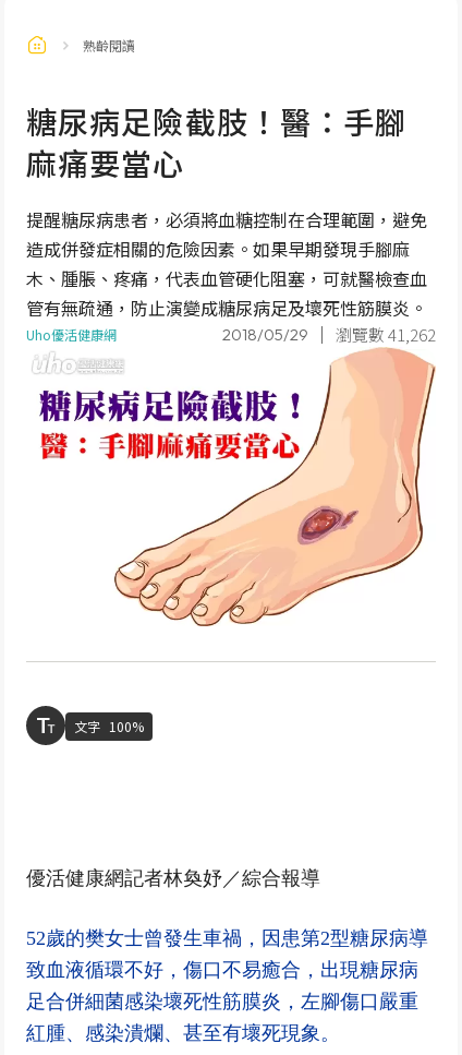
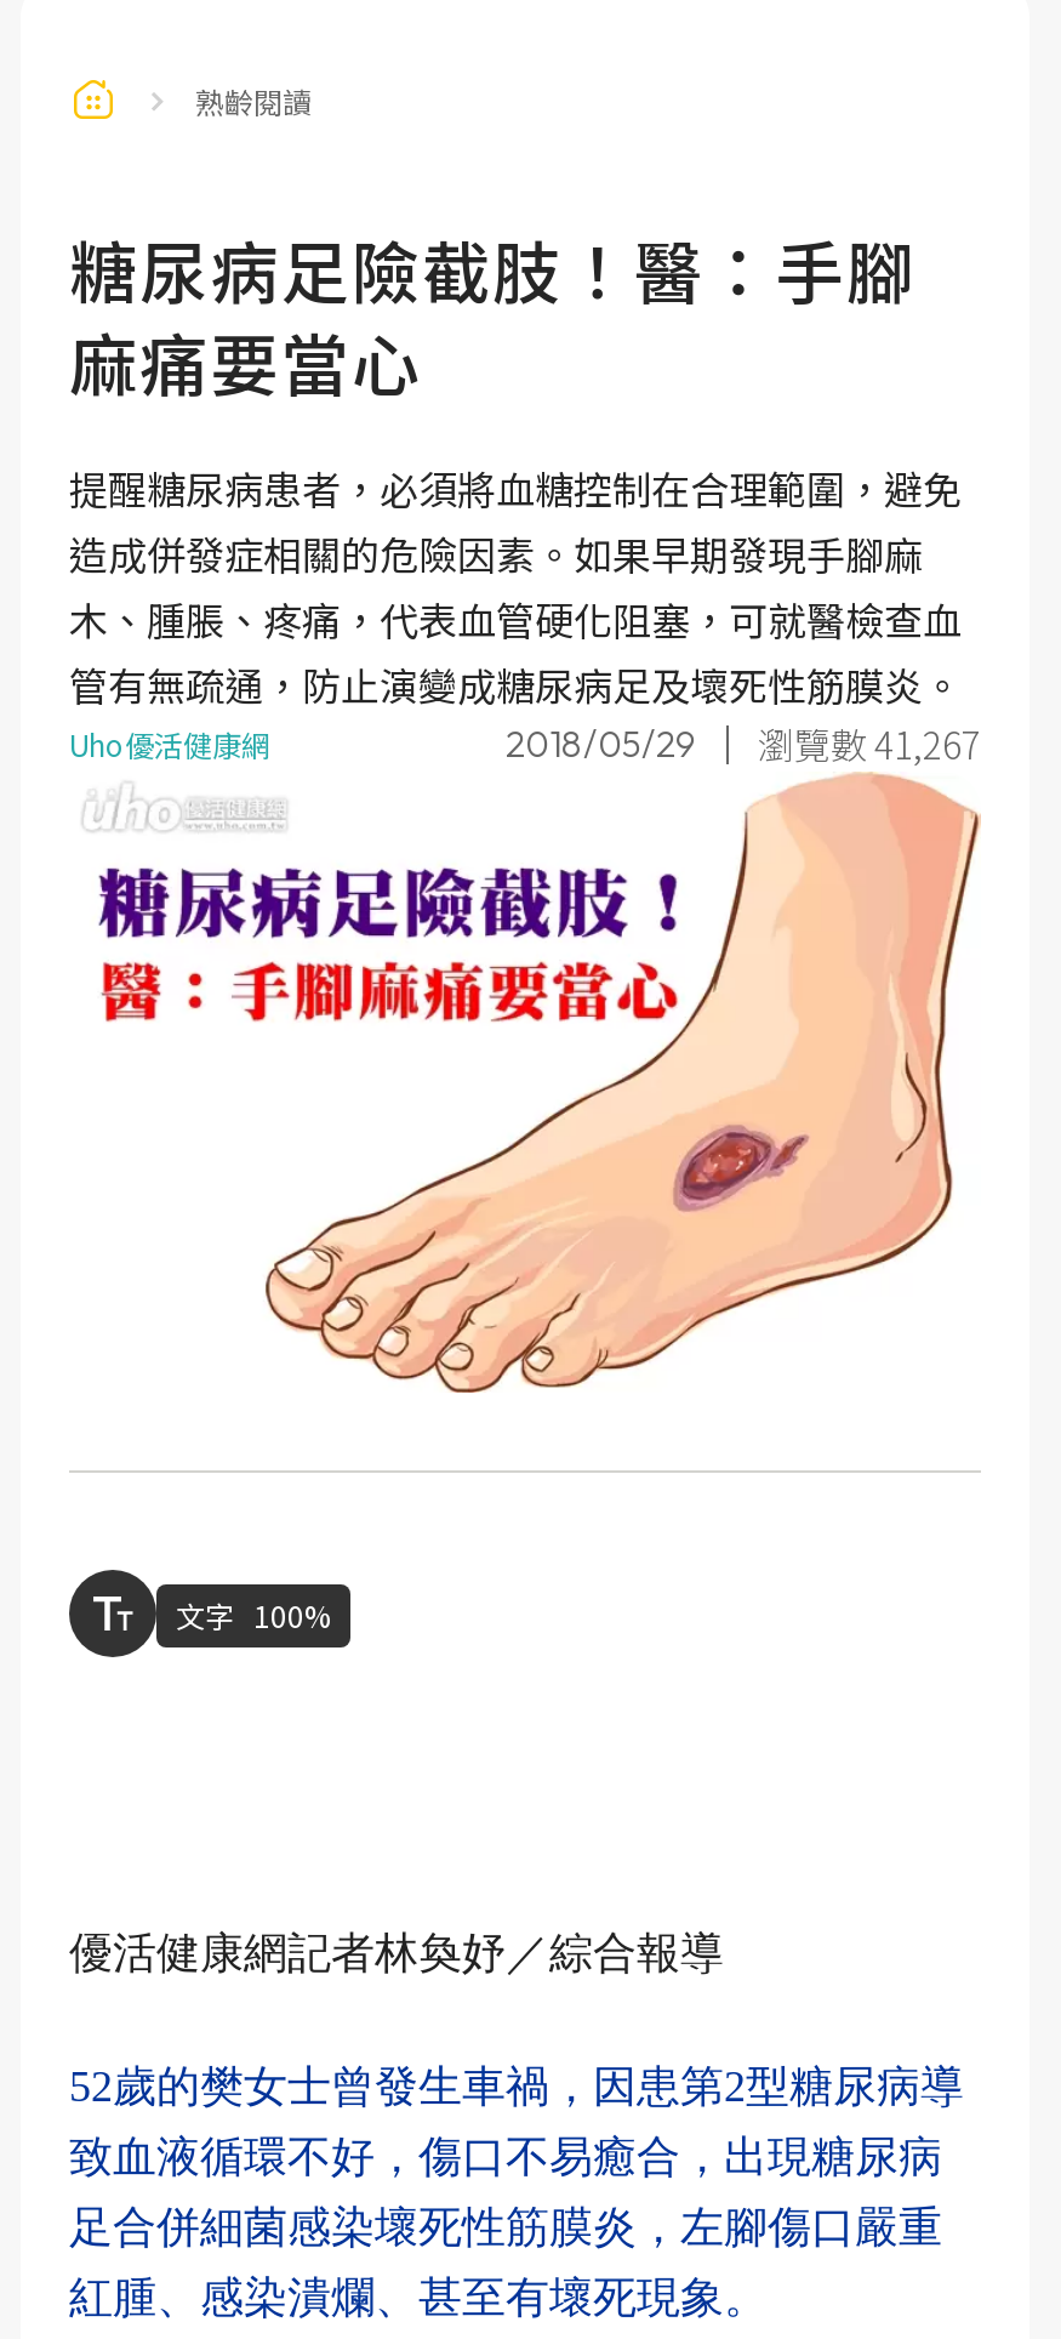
[222,323,436,346] 2018/05/29 瀏覽數 41,262 -> [506,718,981,769] 2018/05/29 瀏覽數 41,267

